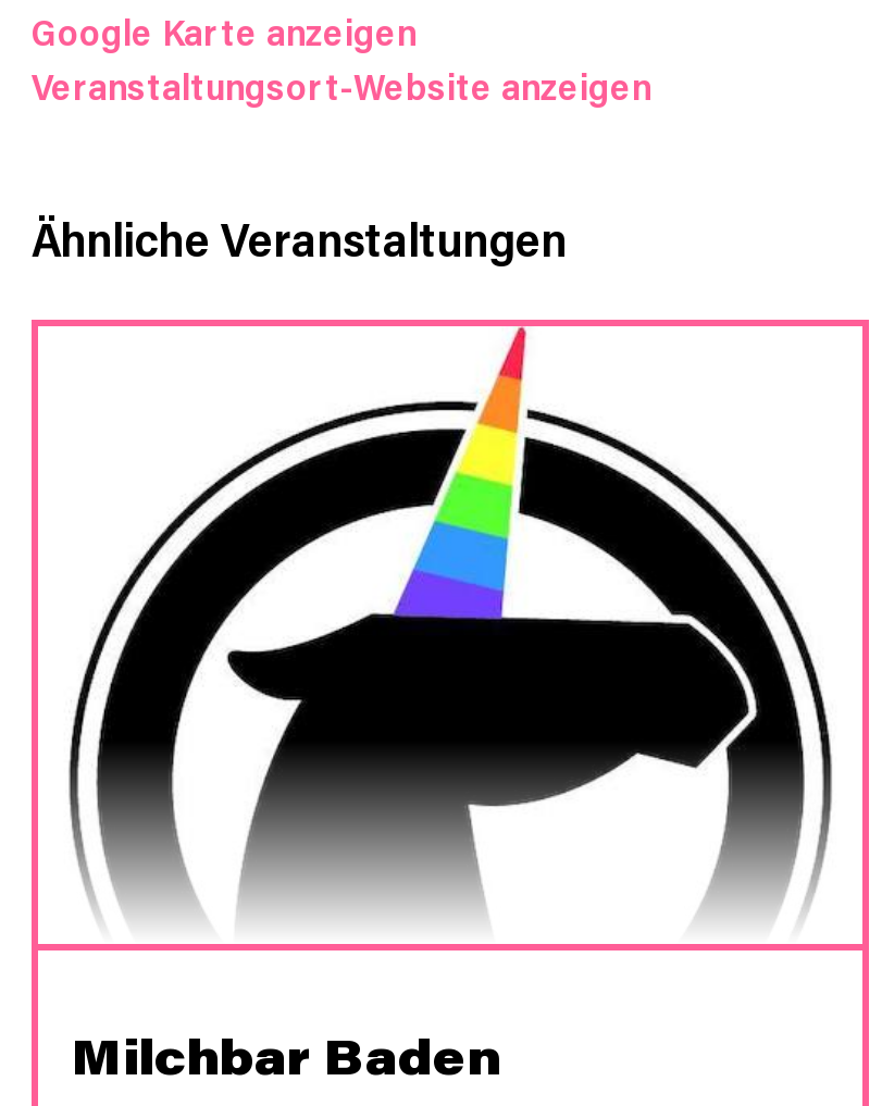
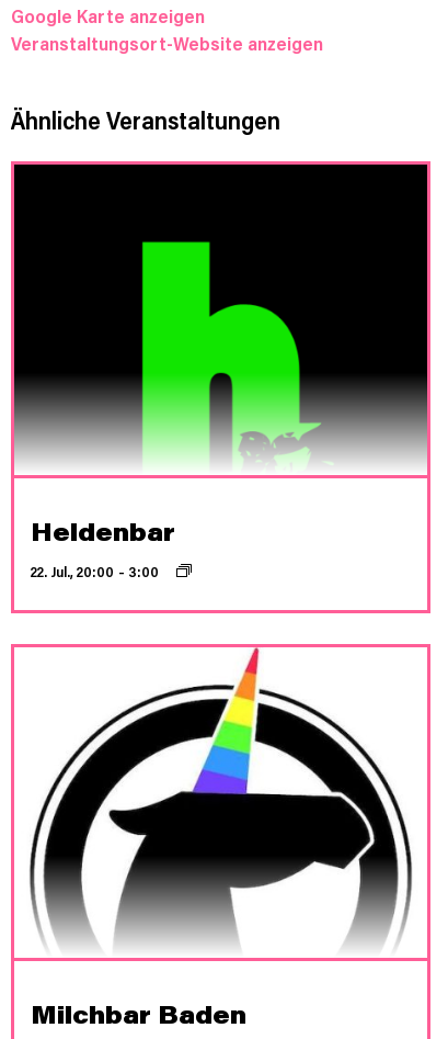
none -> [11,162,432,614] [image] | Heldenbar | 22. Jul., 20:00 – 3:00
moved [38,320,871,1098] -> [12,642,433,1036]: [image]

